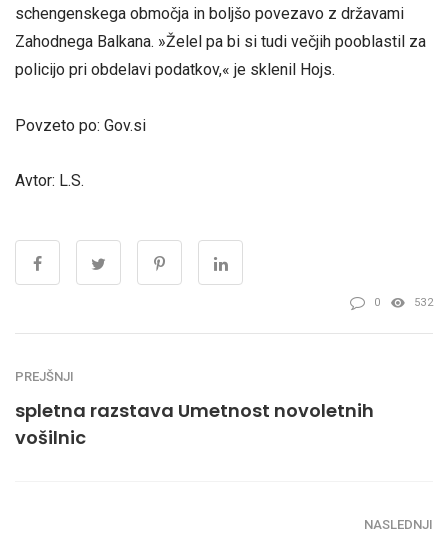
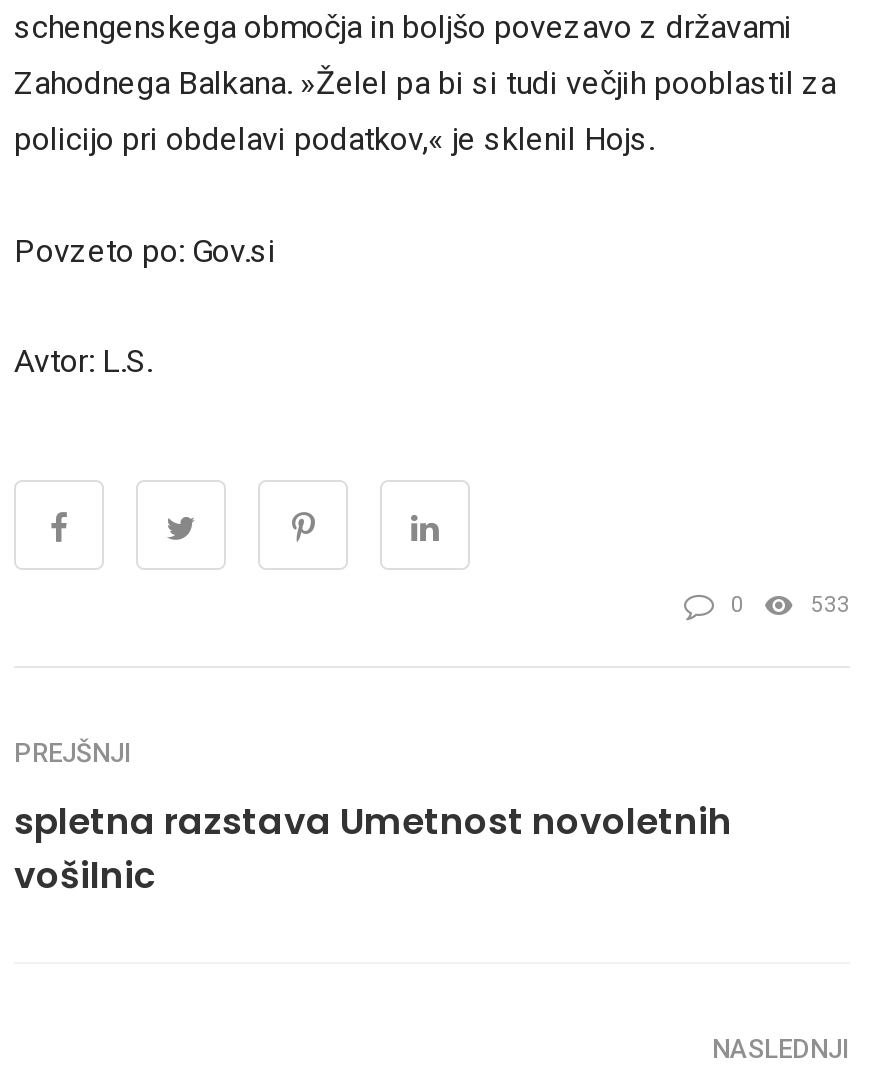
[413,296,433,309] 532 -> [811,591,850,617] 533

